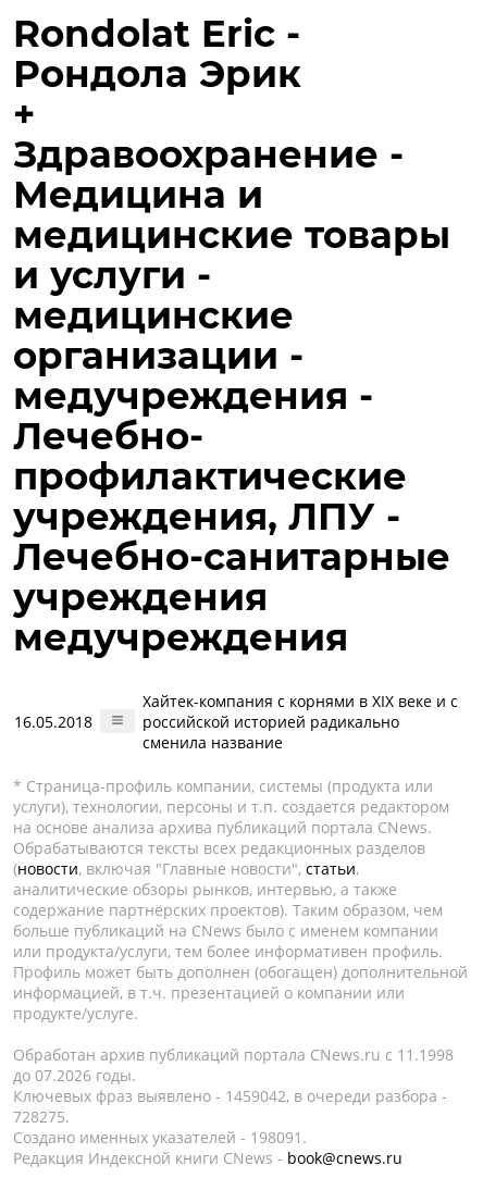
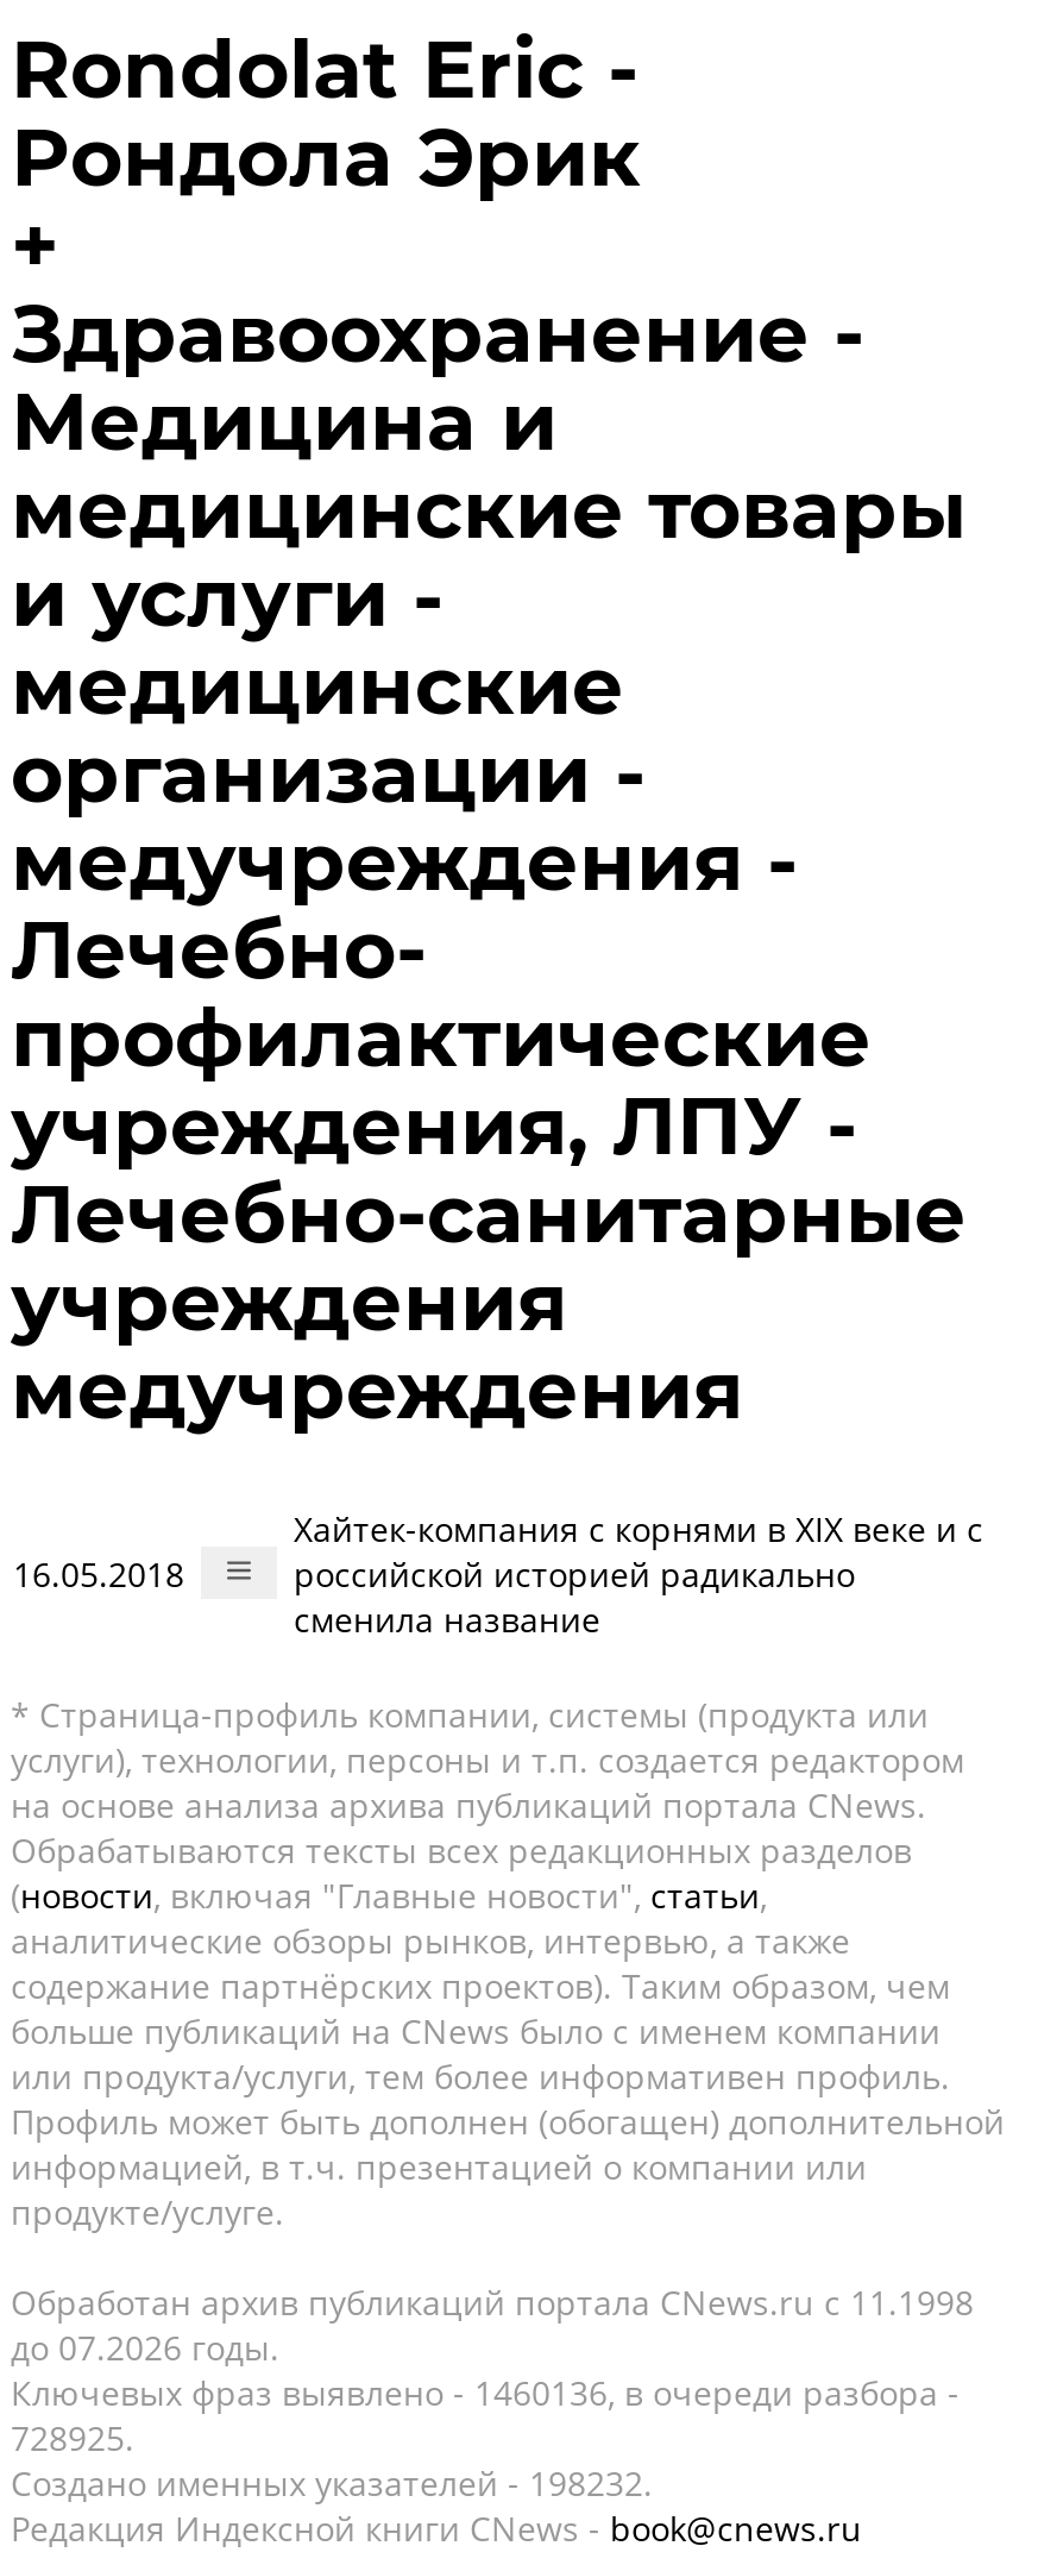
[13,1086,447,1106] Ключевых фраз выявлено - 1459042, в очереди разбора - -> [11,2370,960,2415] Ключевых фраз выявлено - 1460136, в очереди разбора -
[13,1106,70,1127] 728275. -> [11,2415,134,2460] 728925.
[13,1127,307,1148] Создано именных указателей - 198091. -> [11,2460,653,2506] Создано именных указателей - 198232.

